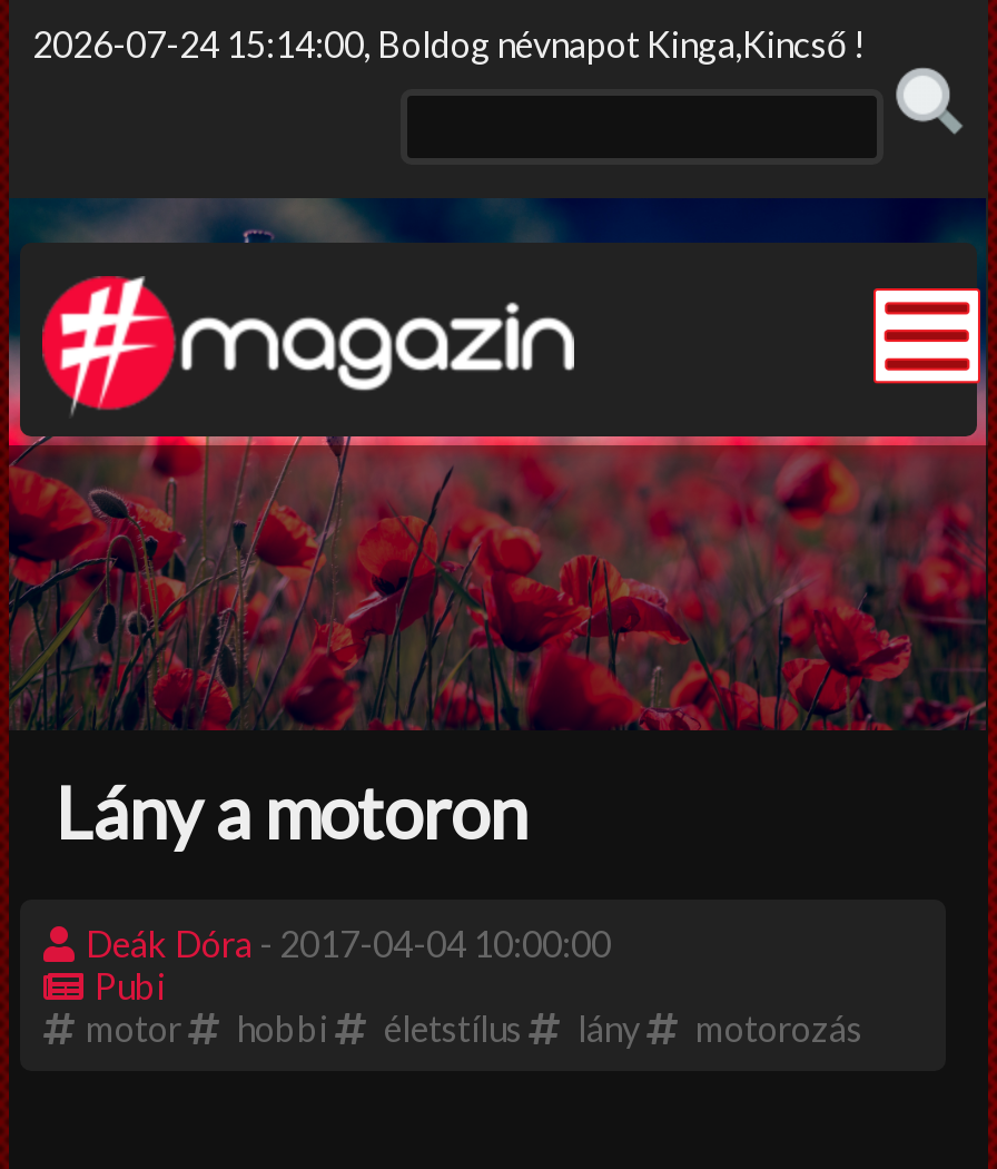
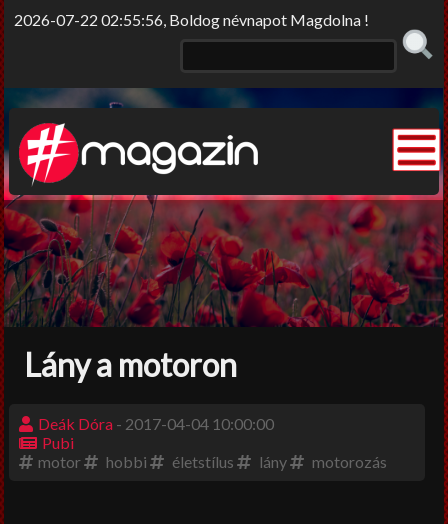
[32,22,865,65] 2026-07-24 15:14:00, Boldog névnapot Kinga,Kincső ! -> [14,10,369,29] 2026-07-22 02:55:56, Boldog névnapot Magdolna !

